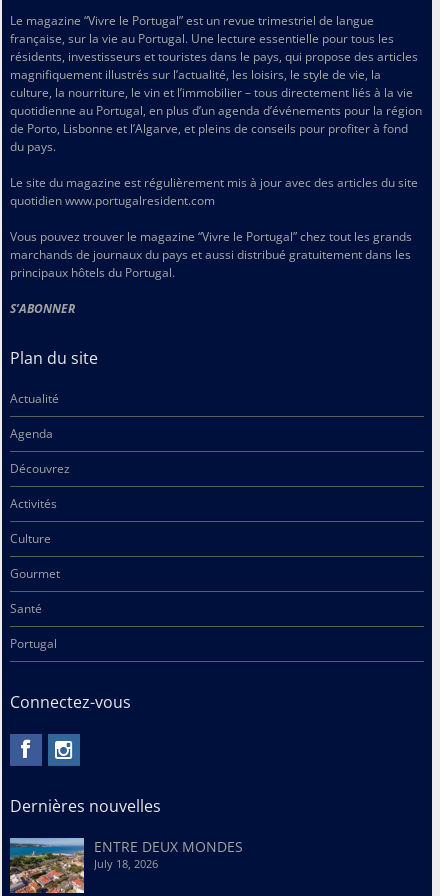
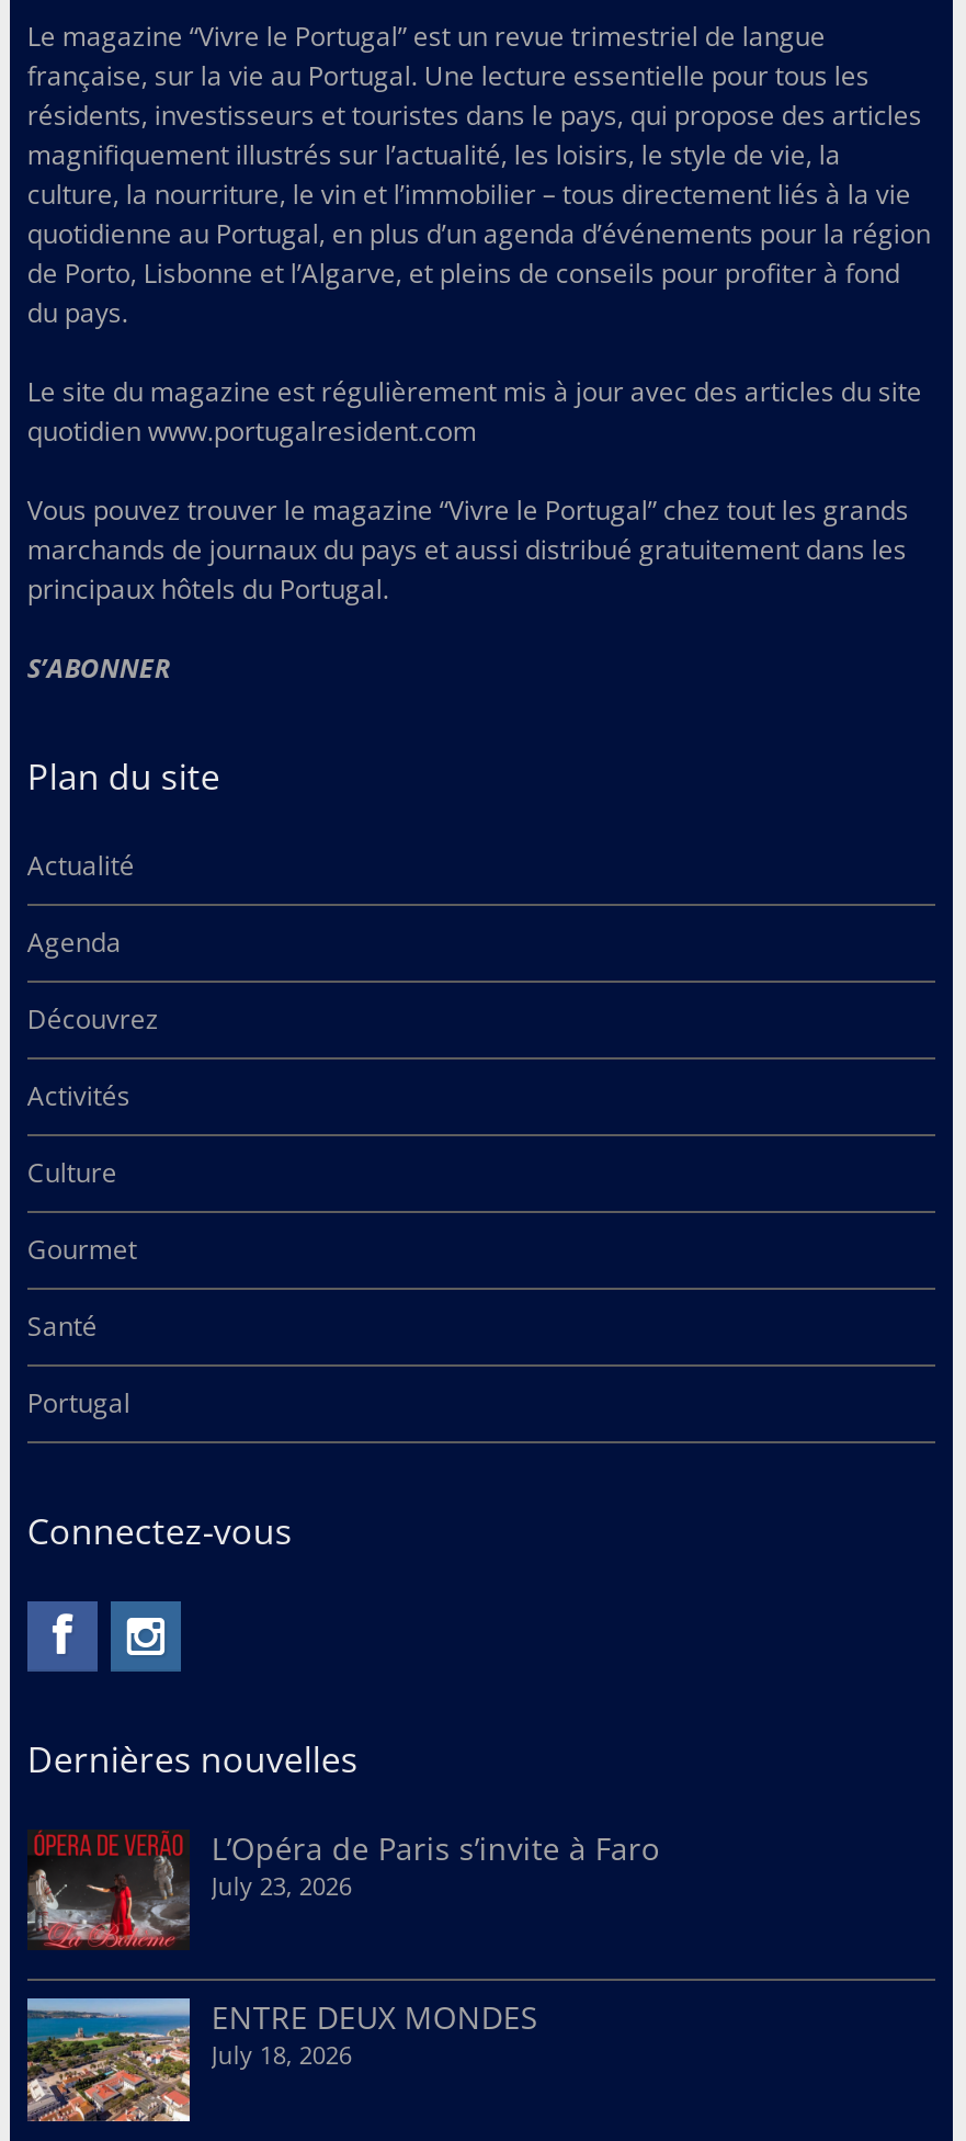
none -> [27,1827,659,1950] [image] | L’Opéra de Paris s’invite à Faro | July 23, 2026

